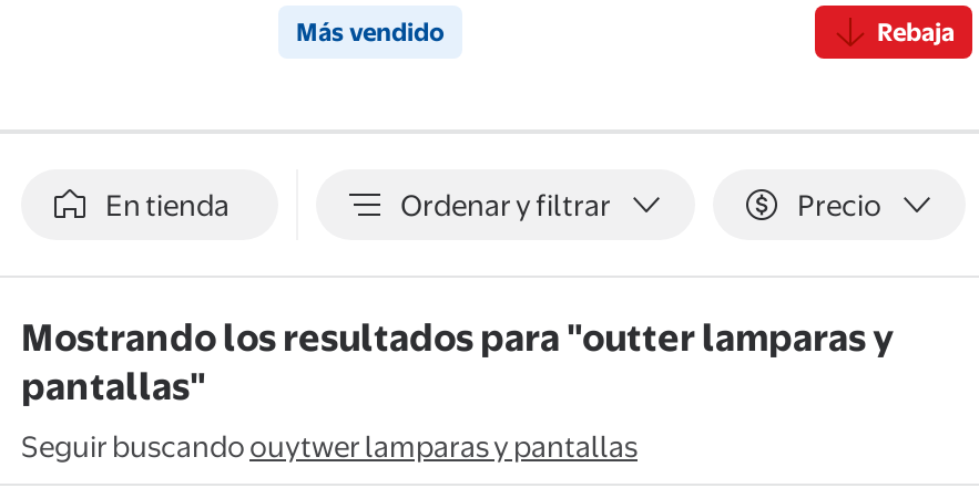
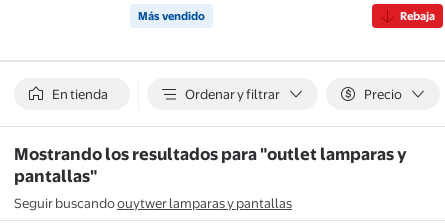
[21,313,895,360] Mostrando los resultados para "outter lamparas y -> [14,143,407,164] Mostrando los resultados para "outlet lamparas y

